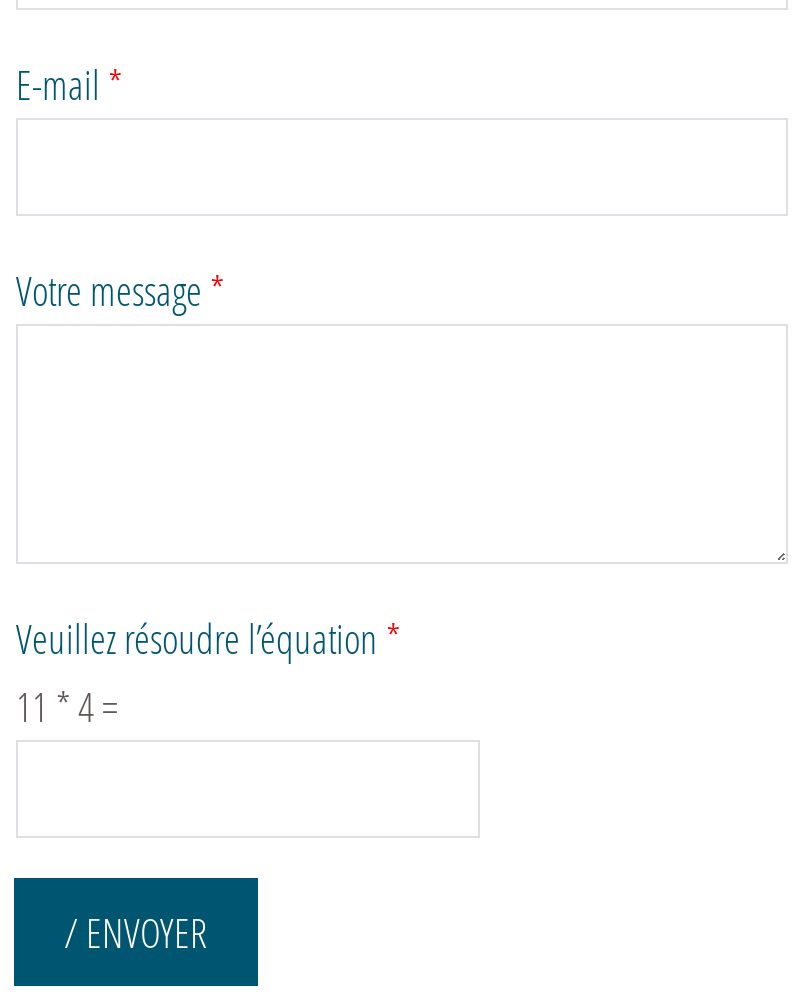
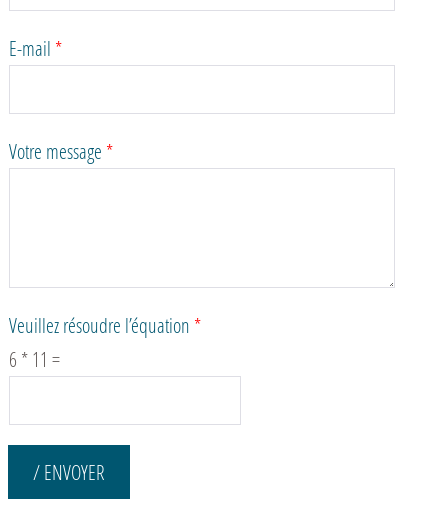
[16,680,118,732] 11 * 4 = -> [9,346,60,372] 6 * 11 =

